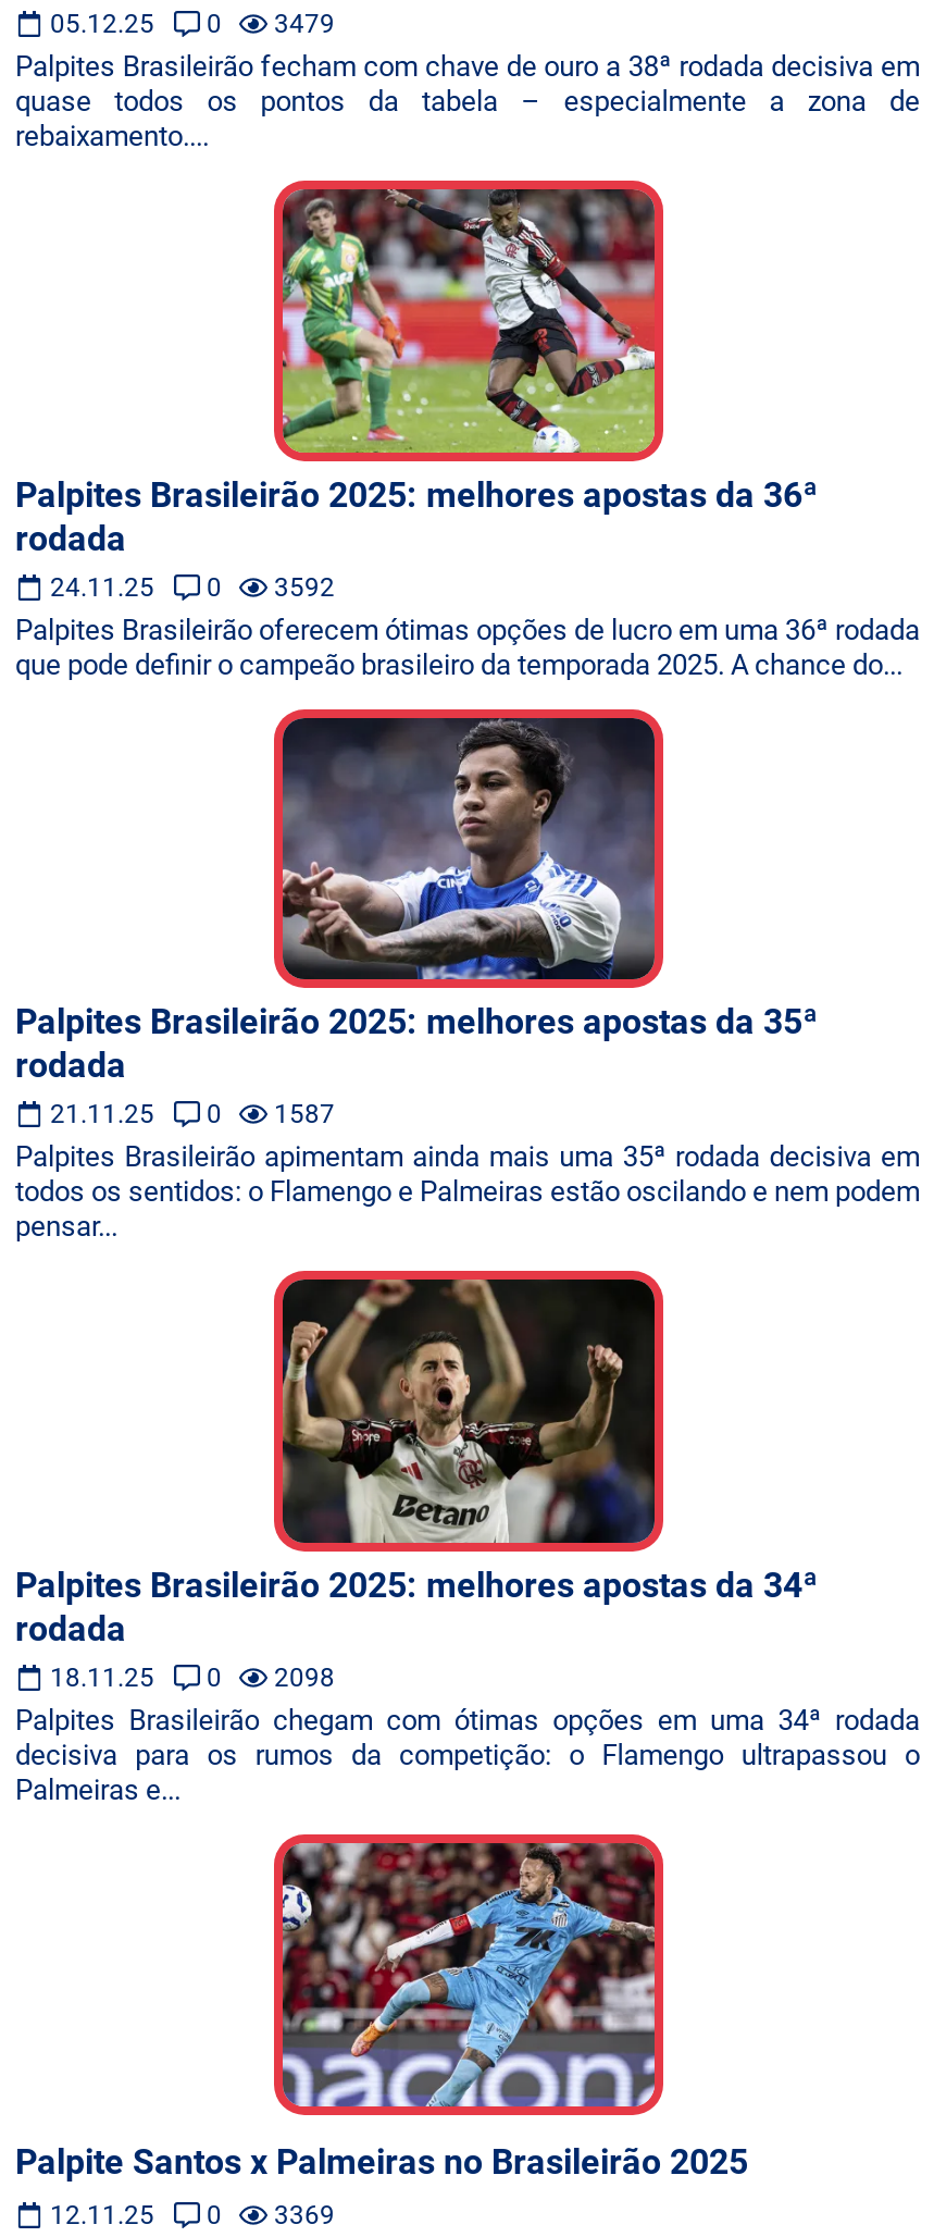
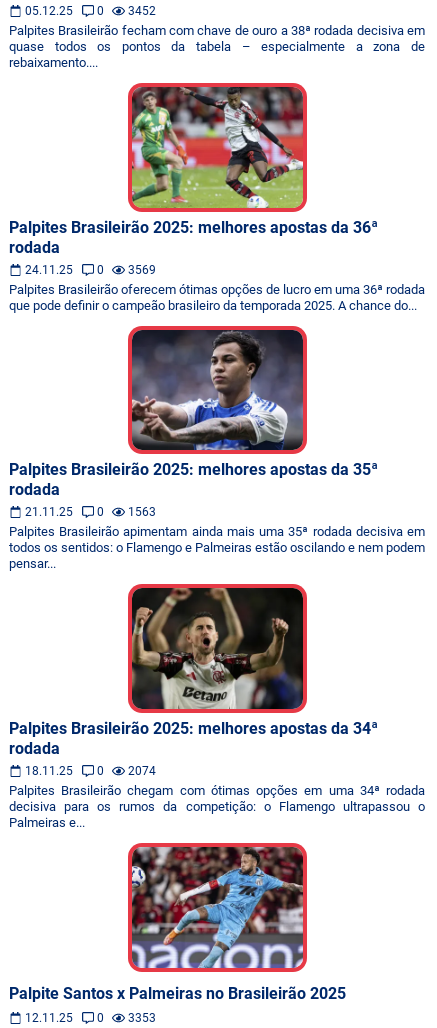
[50,9,335,40] 05.12.25 0 3479 -> [25,4,156,18] 05.12.25 0 3452
[50,572,335,603] 24.11.25 0 3592 -> [25,263,156,277] 24.11.25 0 3569
[50,1100,335,1130] 21.11.25 0 1587 -> [25,505,156,519] 21.11.25 0 1563
[50,1663,335,1693] 18.11.25 0 2098 -> [25,764,156,778] 18.11.25 0 2074
[50,2199,335,2230] 12.11.25 0 3369 -> [25,1011,156,1025] 12.11.25 0 3353

